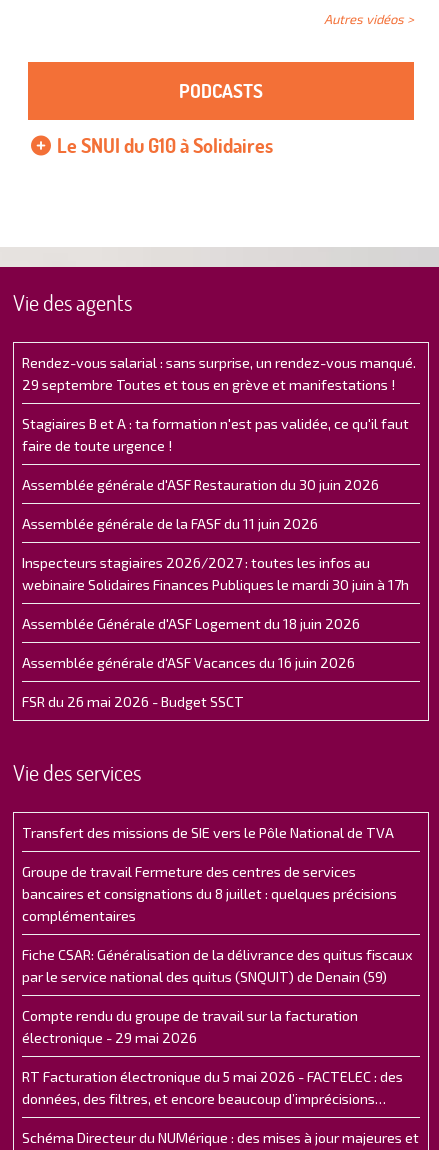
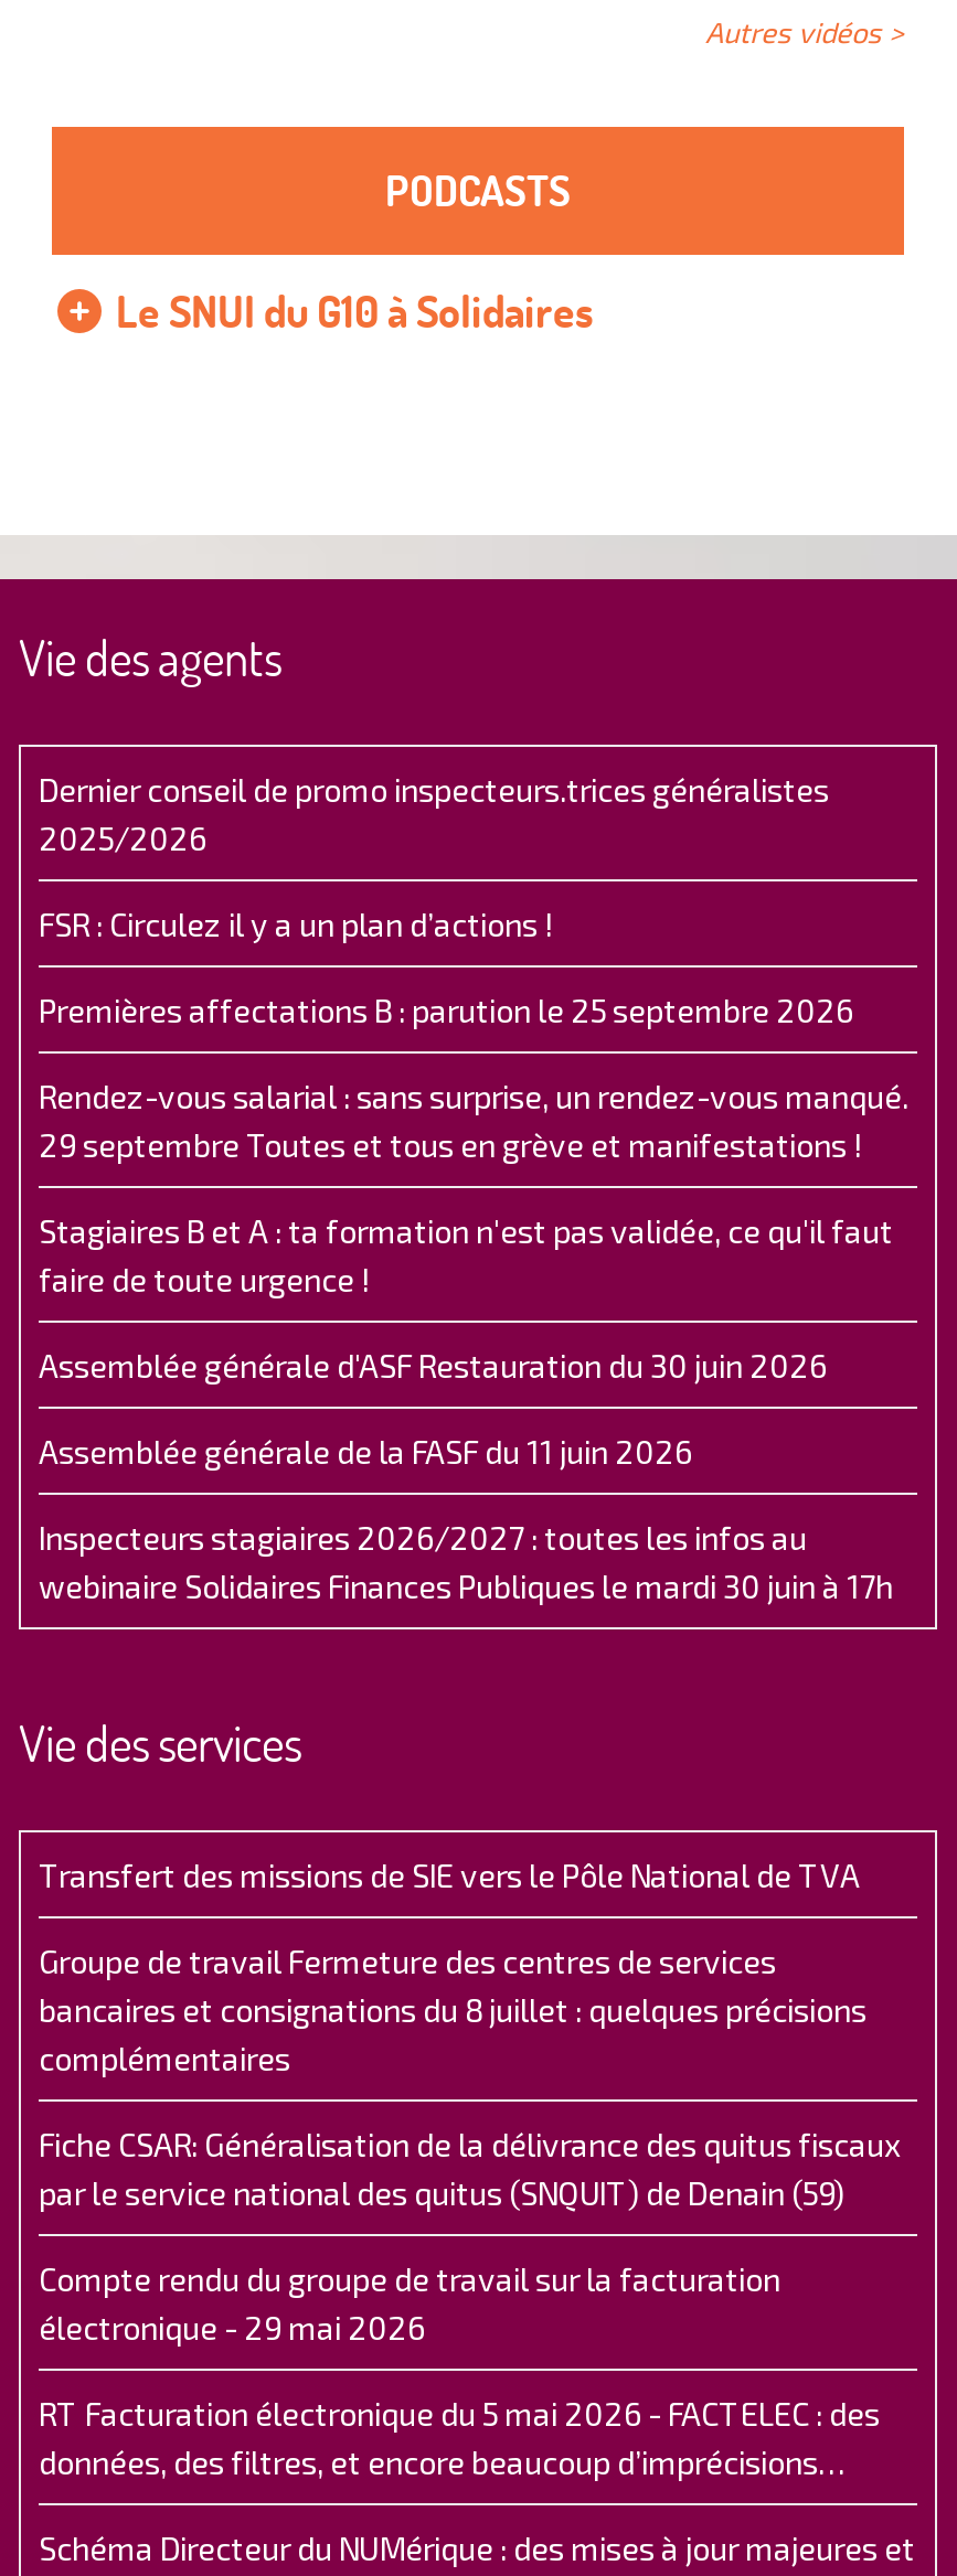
none -> [39,771,853,1029] Dernier conseil de promo inspecteurs.trices généralistes | 2025/2026 | FSR : Circulez il y a un plan d’actions ! | Premières affectations B : parution le 25 septembre 2026
moved [22,354,416,593] -> [39,1077,908,1605]: Rendez-vous salarial : sans surprise, un rendez-vous manqué. | 29 septembre Toutes et tous en grève et manifestations ! | Stagiaires B et A : ta formation n'est pas validée, ce qu'il faut | faire de toute urgence ! | Assemblée générale d'ASF Restauration du 30 juin 2026 | Assemblée générale de la FASF du 11 juin 2026 | Inspecteurs stagiaires 2026/2027 : toutes les infos au | webinaire Solidaires Finances Publiques le mardi 30 juin à 17h
[22,615,360,710] Assemblée Générale d'ASF Logement du 18 juin 2026 | Assemblée générale d'ASF Vacances du 16 juin 2026 | FSR du 26 mai 2026 - Budget SSCT -> none

